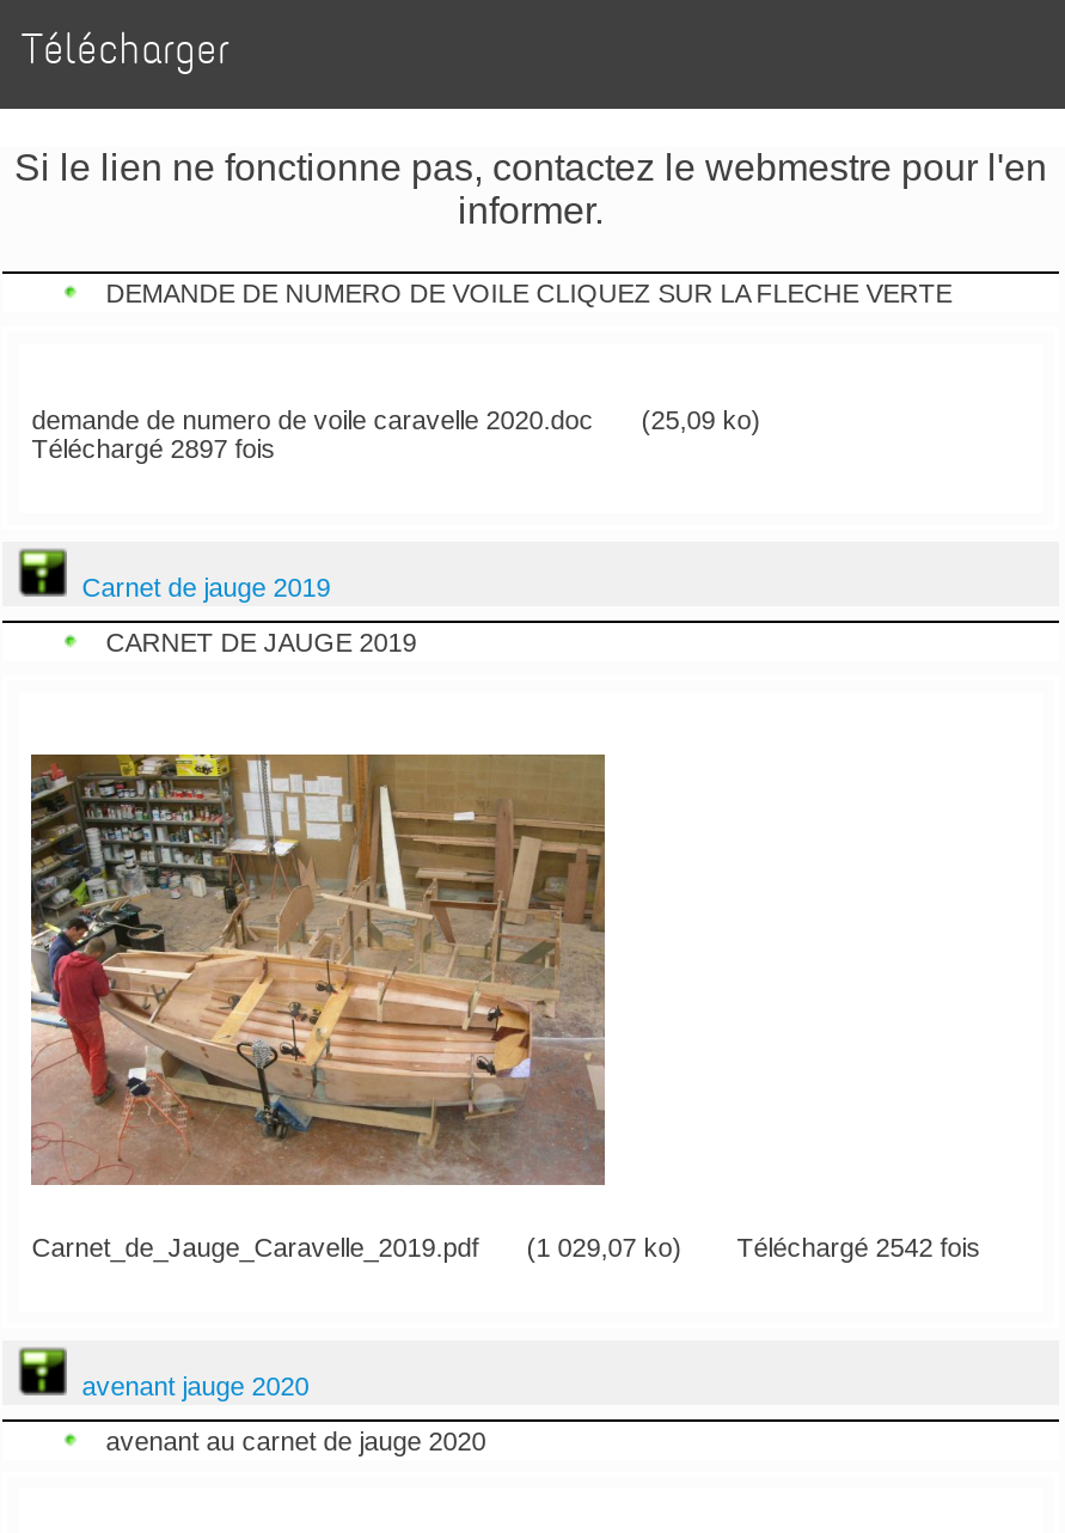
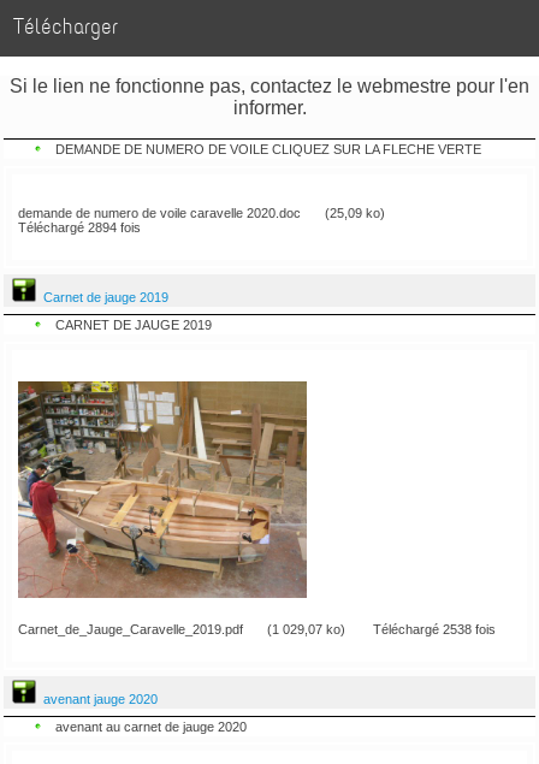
[32,434,275,462] Téléchargé 2897 fois -> [18,220,141,234] Téléchargé 2894 fois
[730,1232,981,1261] Téléchargé 2542 fois -> [370,622,496,636] Téléchargé 2538 fois

